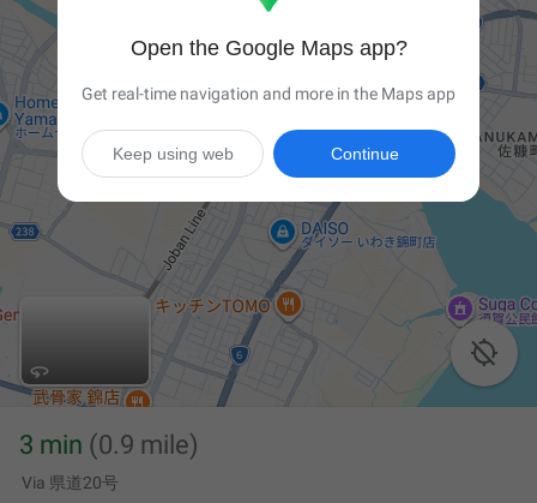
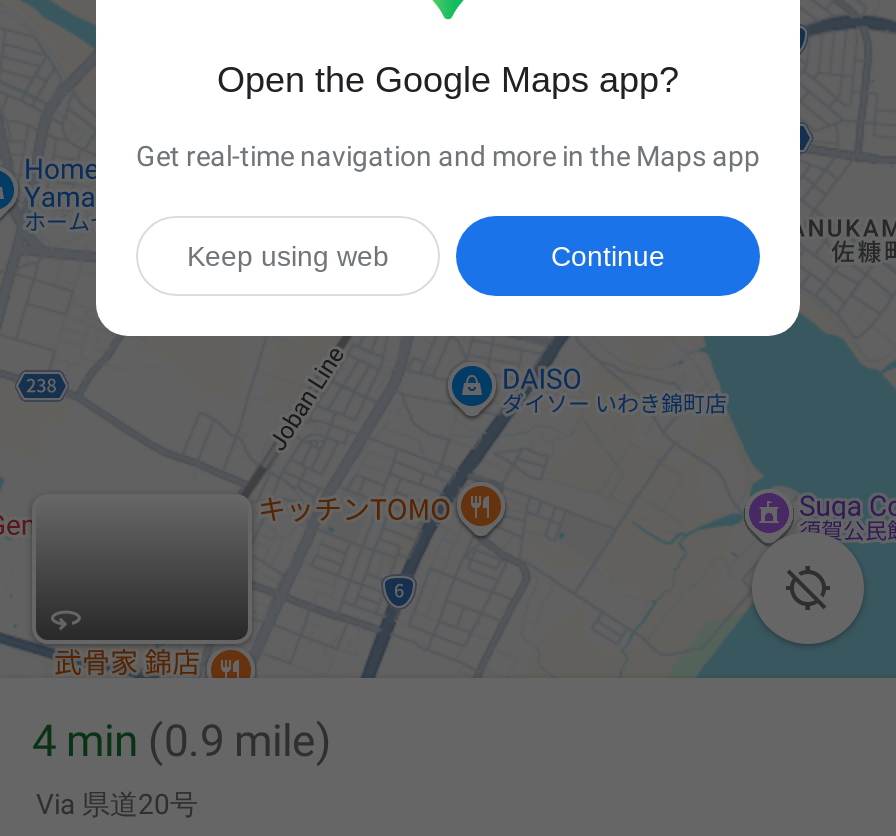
[19,430,199,460] 3 min (0.9 mile) -> [32,716,332,766] 4 min (0.9 mile)

